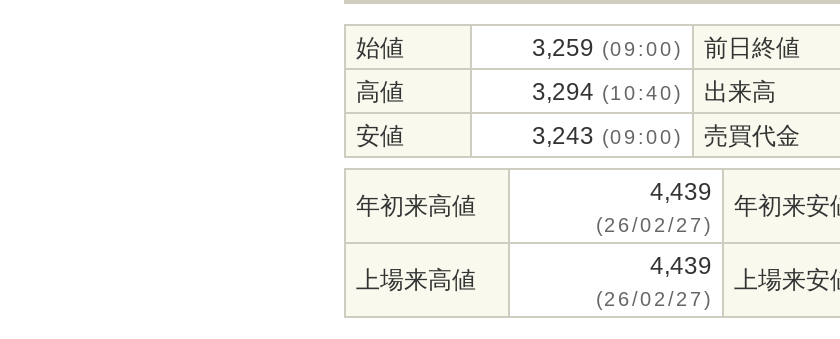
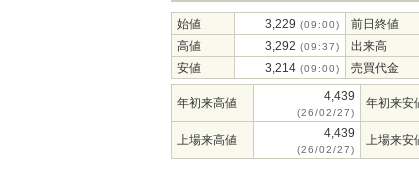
[532,34,800,62] 3,259 (09:00) 前日終値 -> [265,17,399,31] 3,229 (09:00) 前日終値
[532,78,776,106] 3,294 (10:40) 出来高 -> [265,39,387,53] 3,292 (09:37) 出来高
[532,122,800,150] 3,243 (09:00) 売買代金 -> [265,61,399,75] 3,214 (09:00) 売買代金

